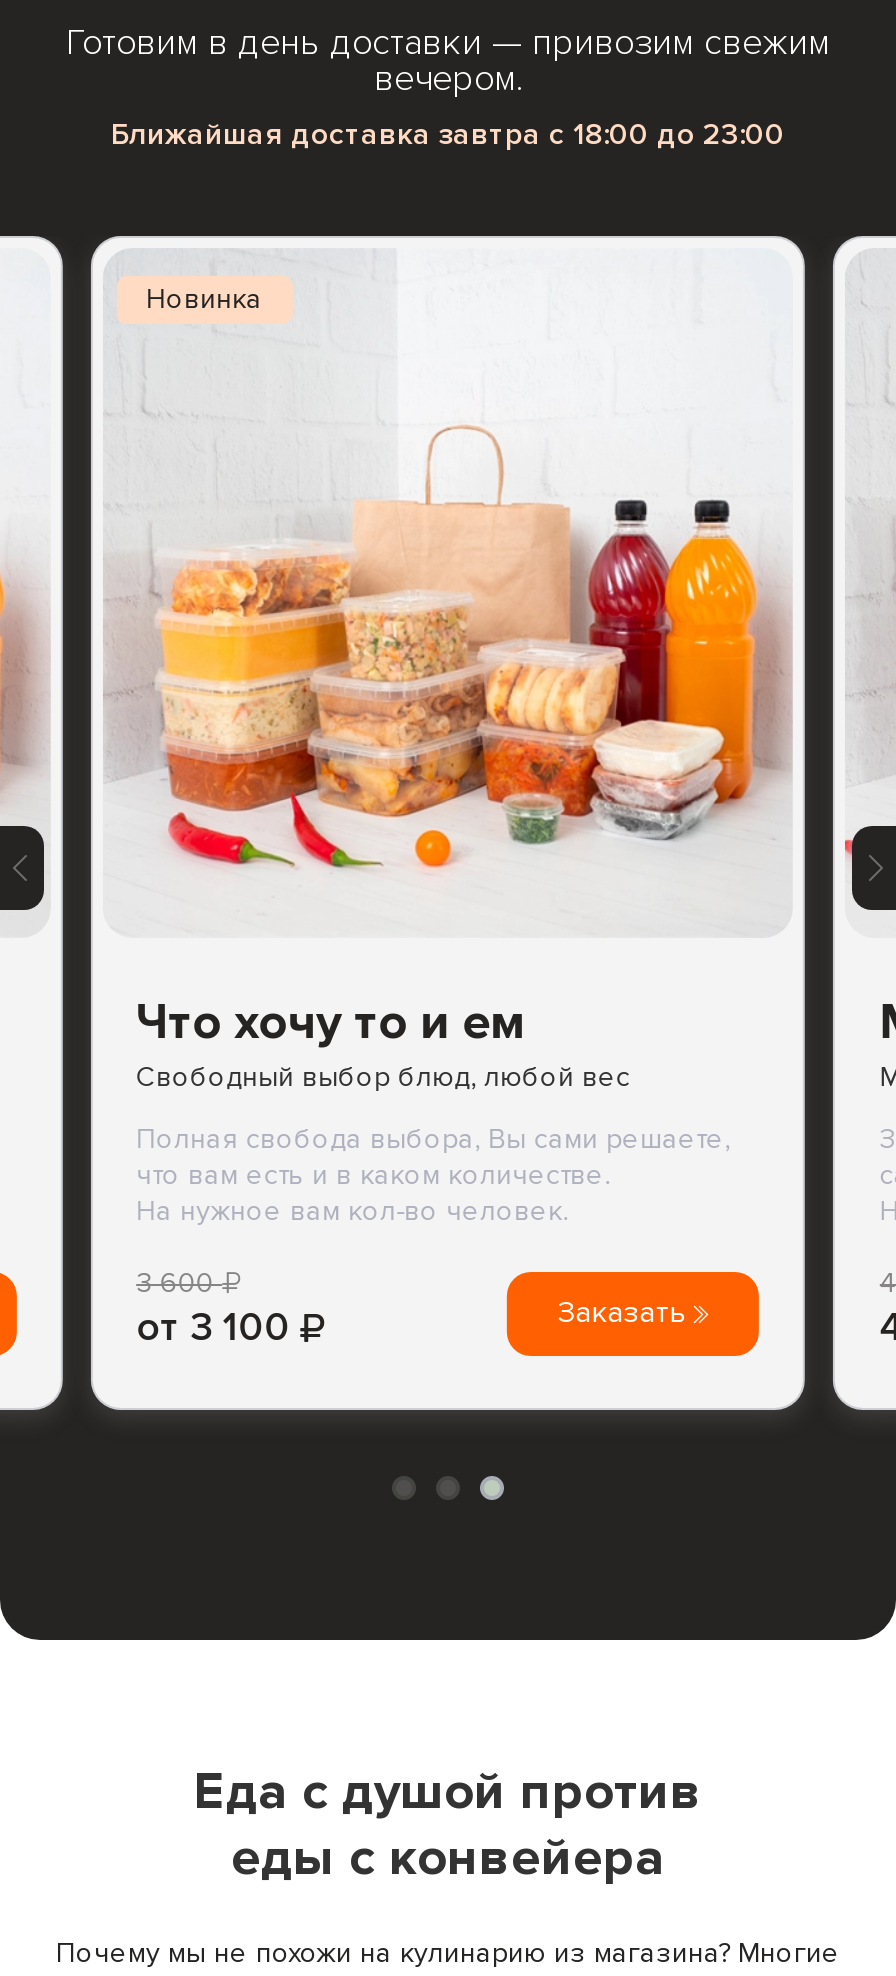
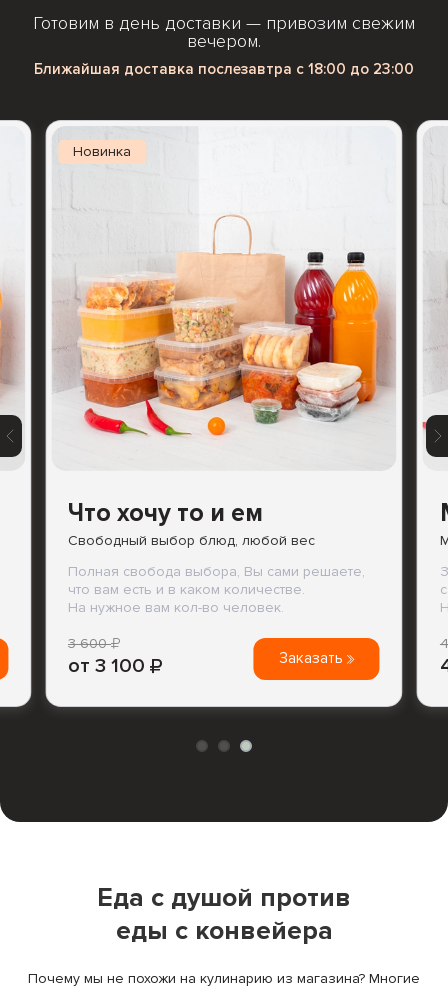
[111,115,785,151] Ближайшая доставка завтра с 18:00 до 23:00 -> [34,60,414,78] Ближайшая доставка послезавтра с 18:00 до 23:00

